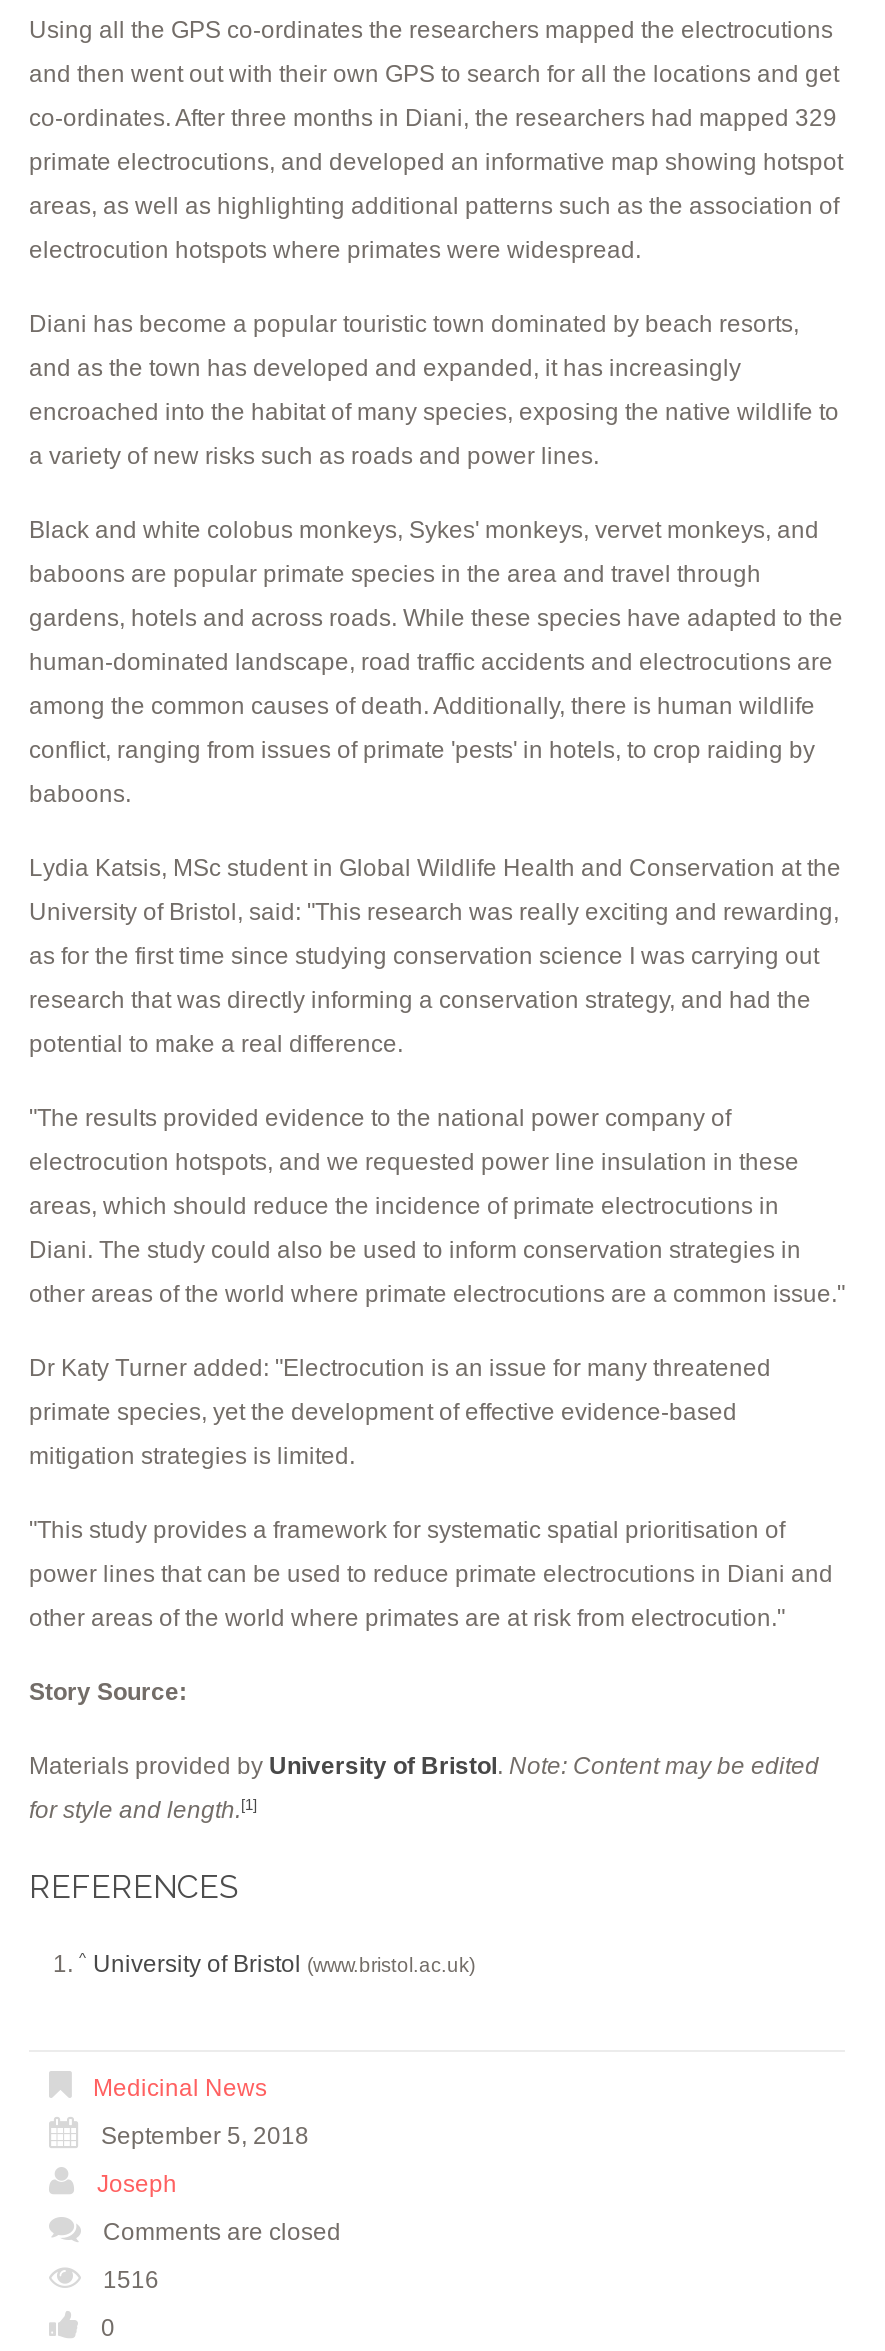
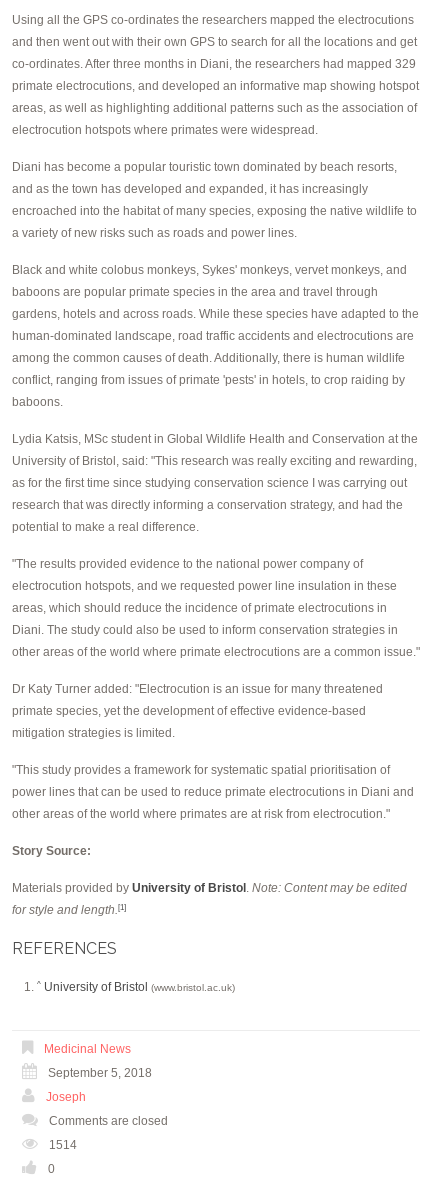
[97,2265,159,2293] 1516 -> [46,1137,77,1151] 1514

